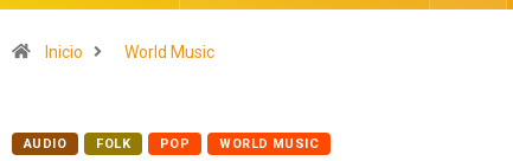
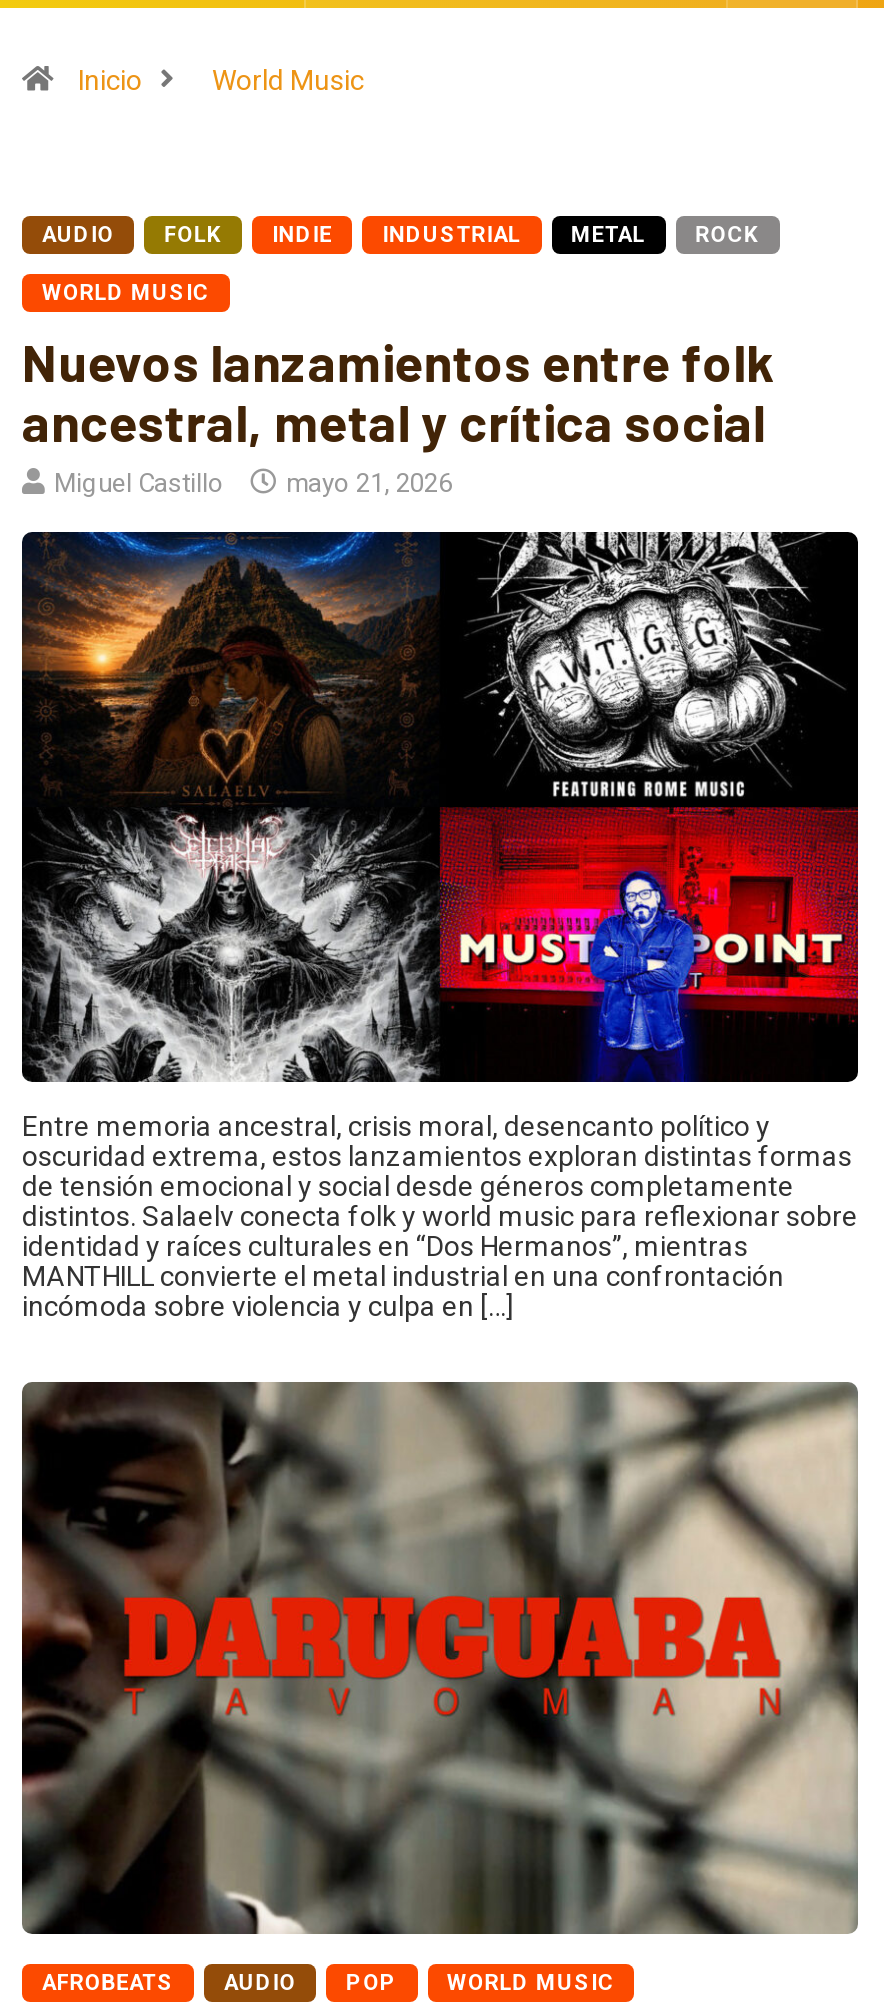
none -> [20,530,860,1323] [image] | Entre memoria ancestral, crisis moral, desencanto político y | oscuridad extrema, estos lanzamientos exploran distintas formas | de tensión emocional y social desde géneros completamente | distintos. Salaelv conecta folk y world music para reflexionar sobre | identidad y raíces culturales en “Dos Hermanos”, mientras | MANTHILL convierte el metal industrial en una confrontación | incómoda sobre violencia y culpa en […]
none -> [20,1380,860,1996] [image] | AFROBEATS | AUDIO
none -> [22,222,775,498] INDIE | INDUSTRIAL | METAL | ROCK | WORLD MUSIC | Nuevos lanzamientos entre folk | ancestral, metal y crítica social | Miguel Castillo | mayo 21, 2026

